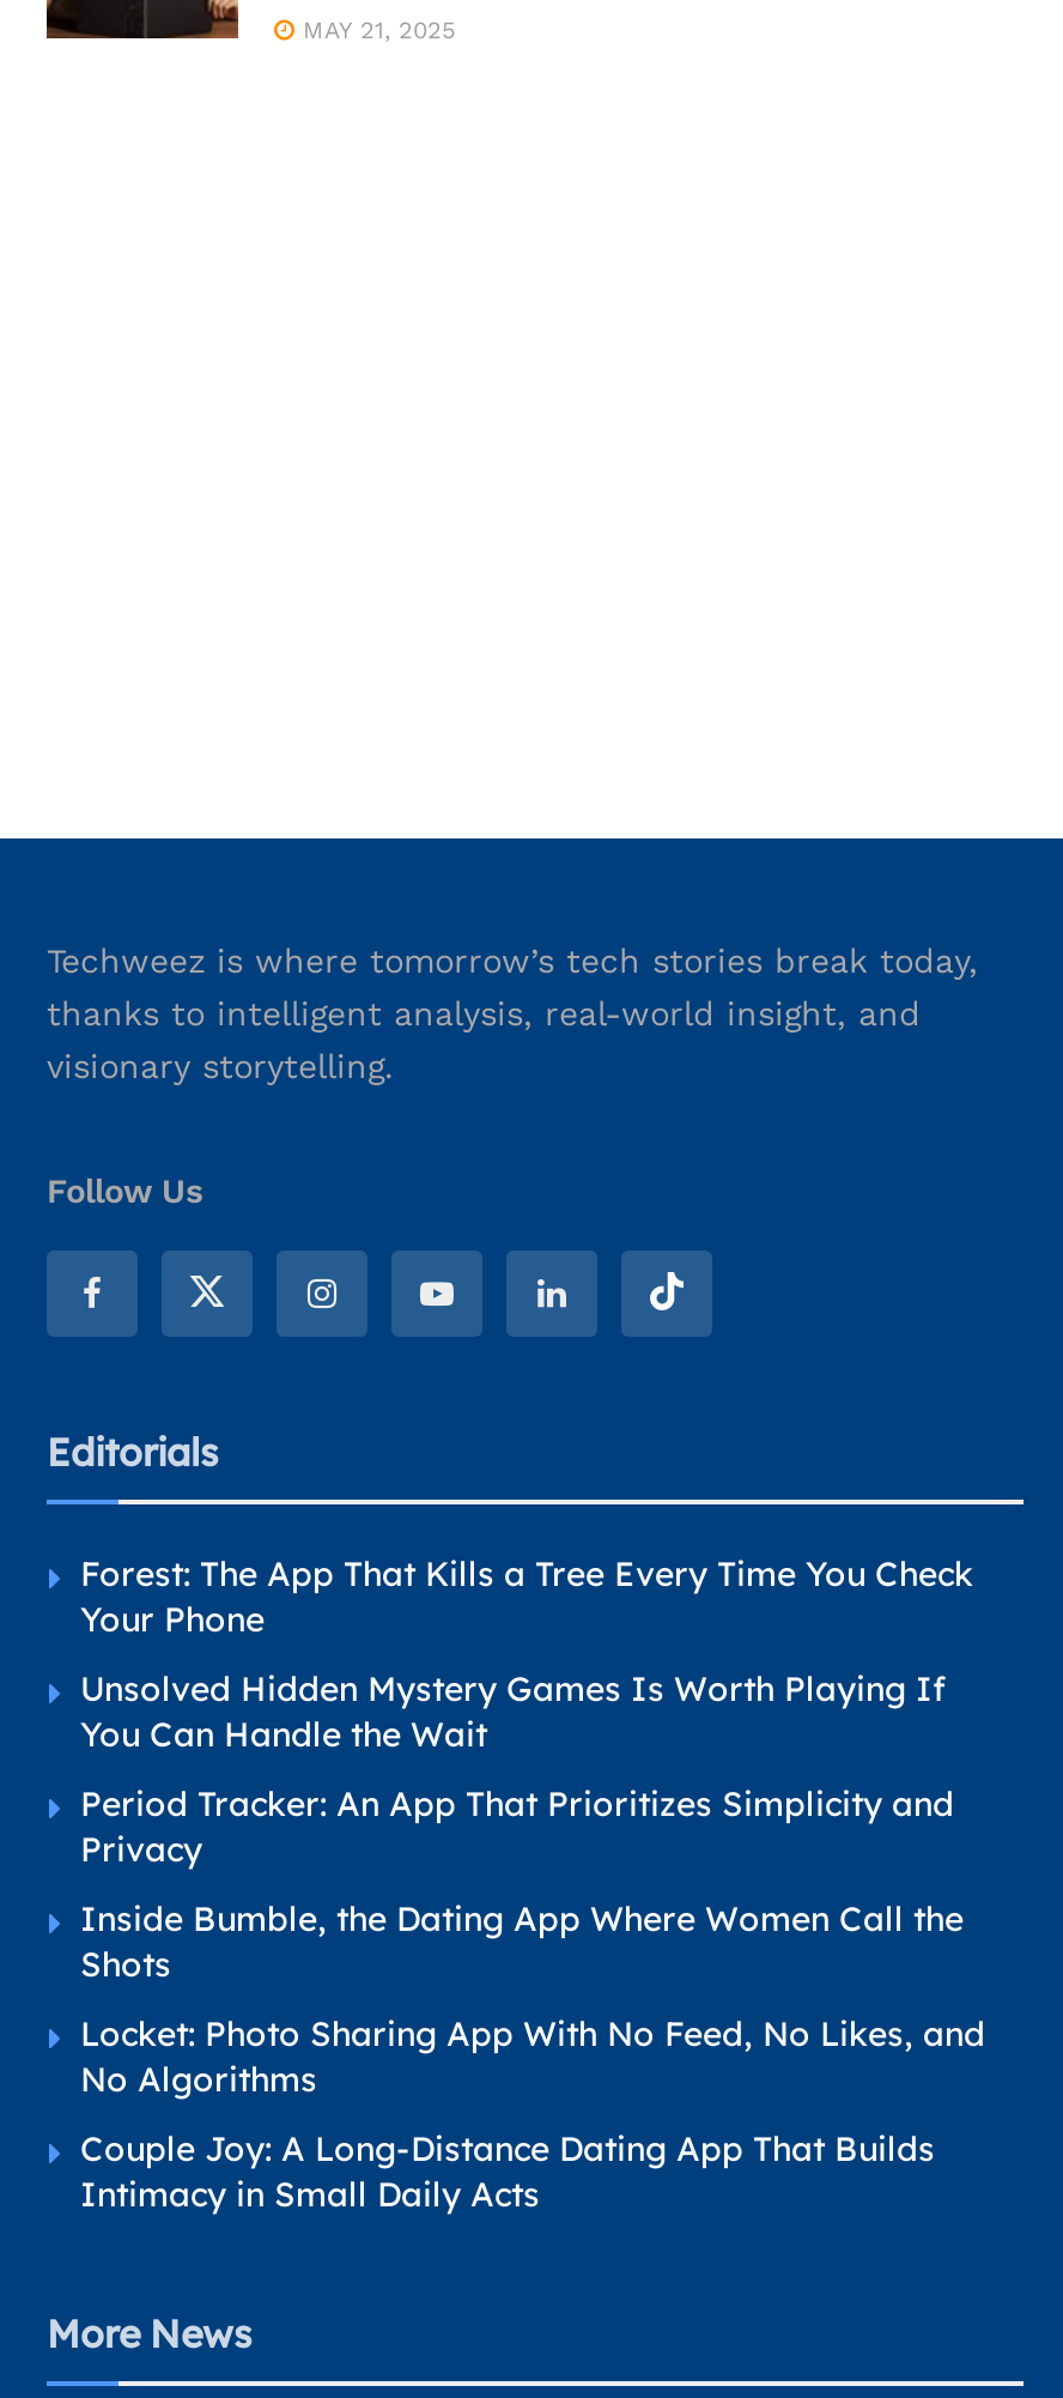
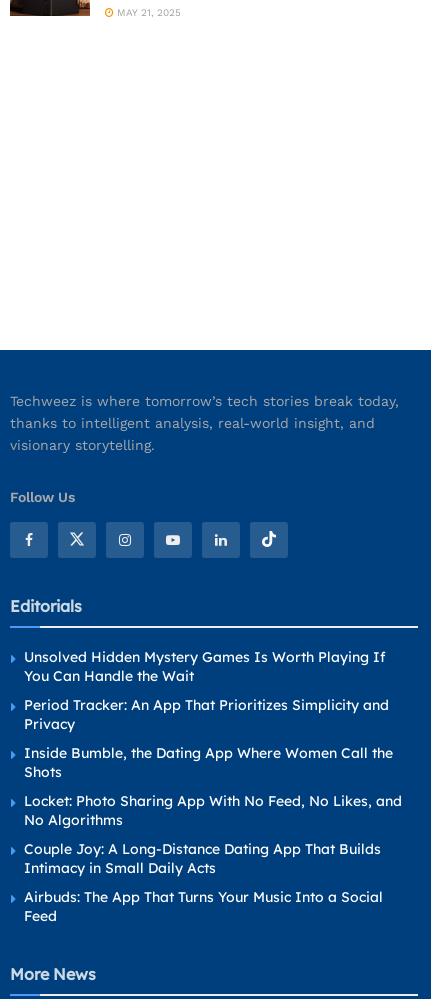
[80,1553,973,1641] Forest: The App That Kills a Tree Every Time You Check | Your Phone -> none
moved [80,1668,985,2216] -> [24,648,402,877]: Unsolved Hidden Mystery Games Is Worth Playing If | You Can Handle the Wait | Period Tracker: An App That Prioritizes Simplicity and | ... | Couple Joy: A Long-Distance Dating App That Builds | Intimacy in Small Daily Acts
none -> [24,888,383,925] Airbuds: The App That Turns Your Music Into a Social | Feed

